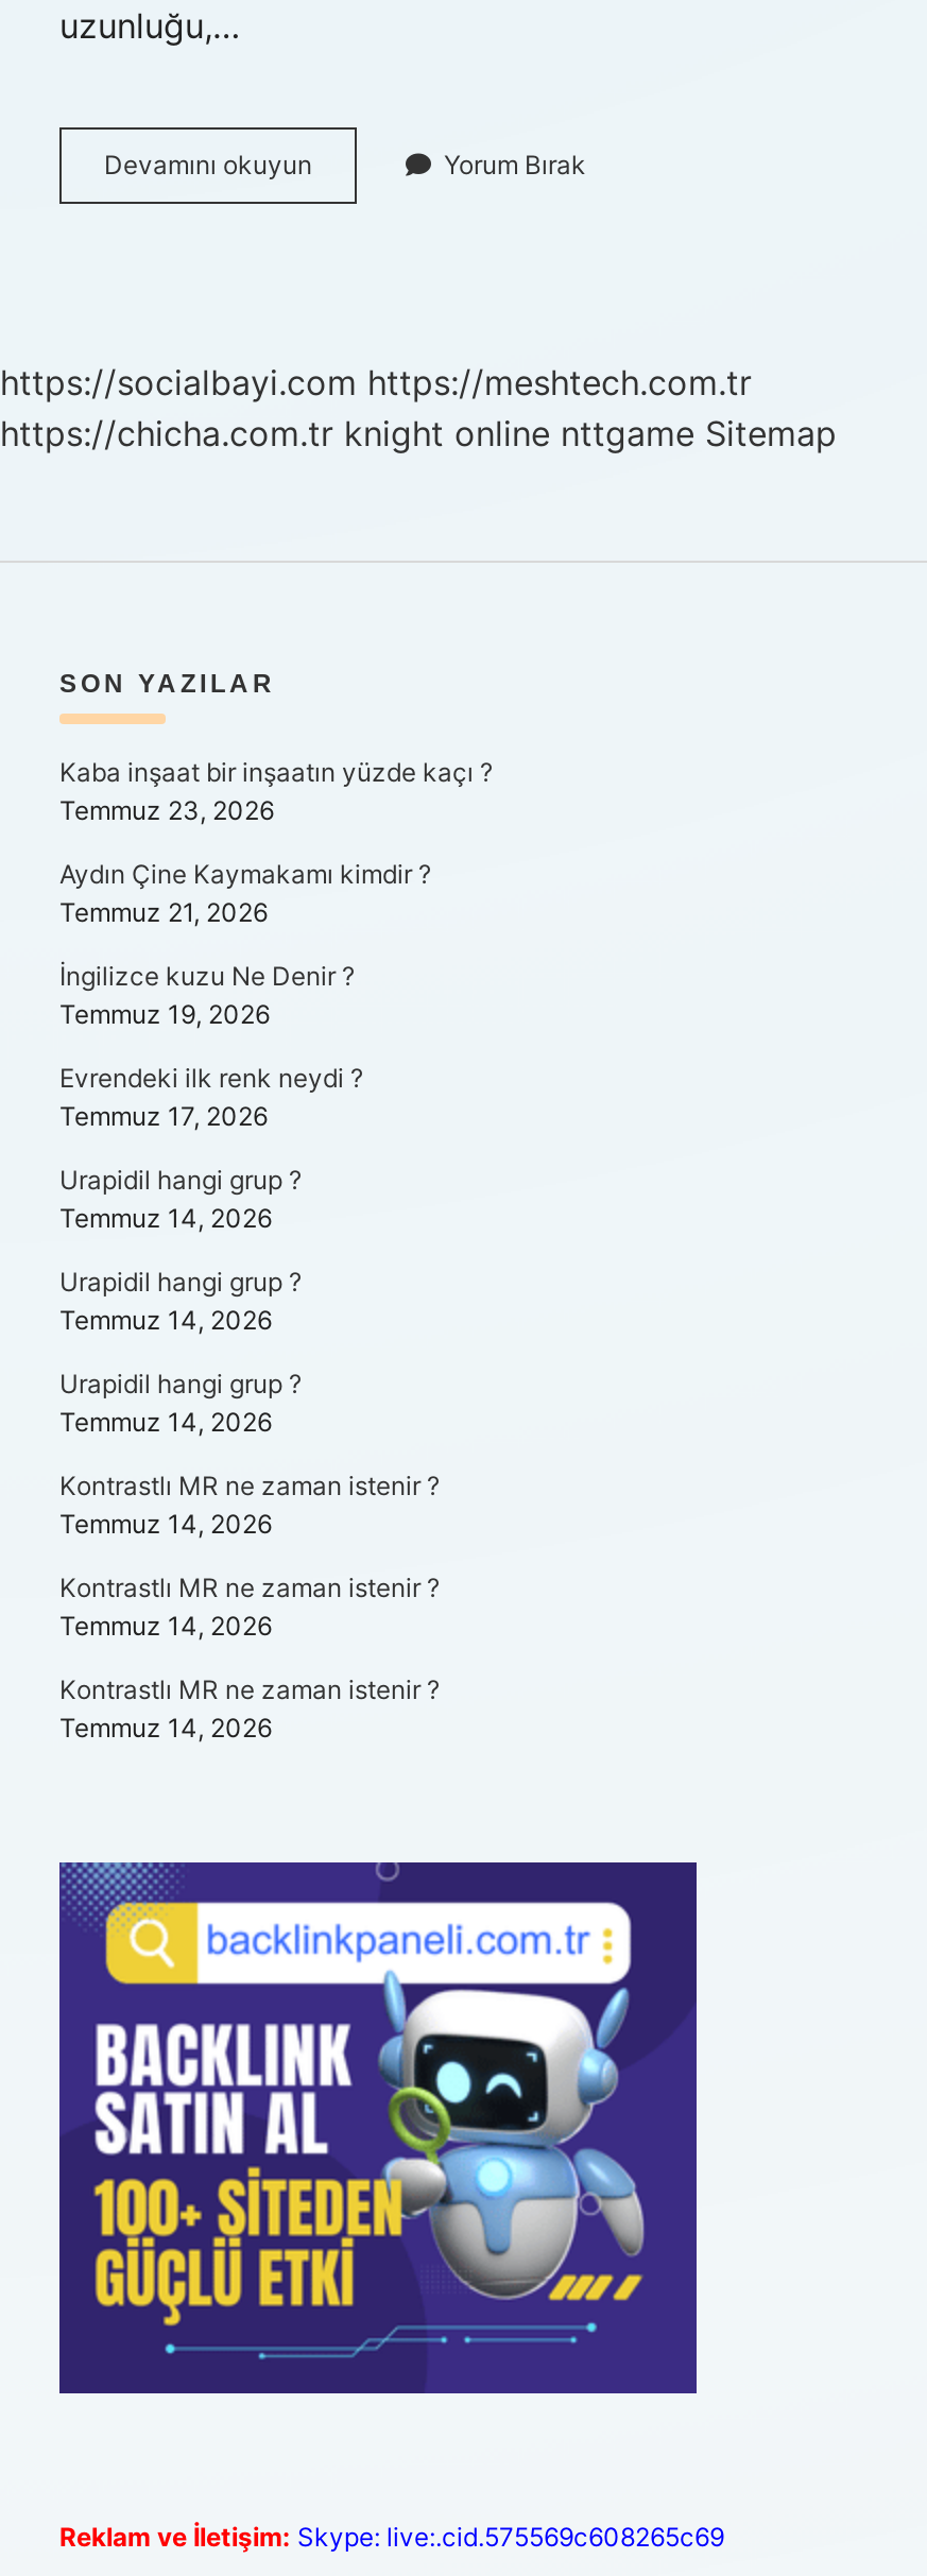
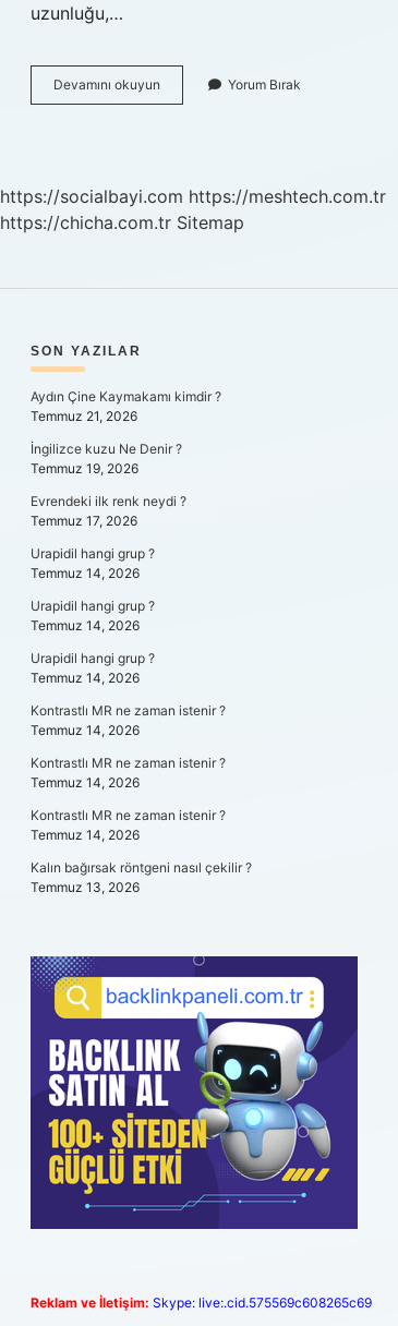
[0,412,837,454] https://chicha.com.tr knight online nttgame Sitemap -> [0,212,244,233] https://chicha.com.tr Sitemap
[59,756,493,826] Kaba inşaat bir inşaatın yüzde kaçı ? | Temmuz 23, 2026 -> none
moved [59,858,440,1744] -> [31,388,226,843]: Aydın Çine Kaymakamı kimdir ? | Temmuz 21, 2026 | İngilizce kuzu Ne Denir ? | ... | Kontrastlı MR ne zaman istenir ? | Temmuz 14, 2026
none -> [31,859,252,895] Kalın bağırsak röntgeni nasıl çekilir ? | Temmuz 13, 2026

